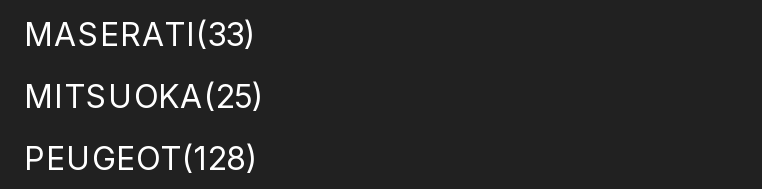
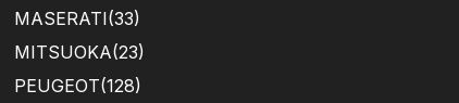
[24,76,264,116] MITSUOKA(25) -> [14,41,145,63] MITSUOKA(23)

